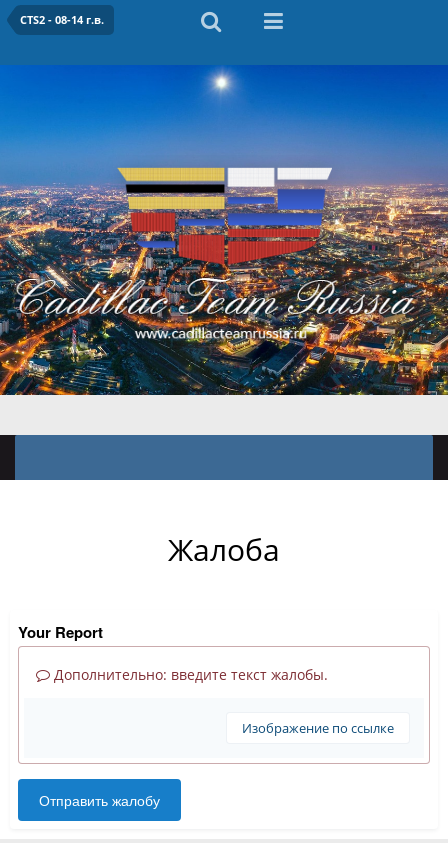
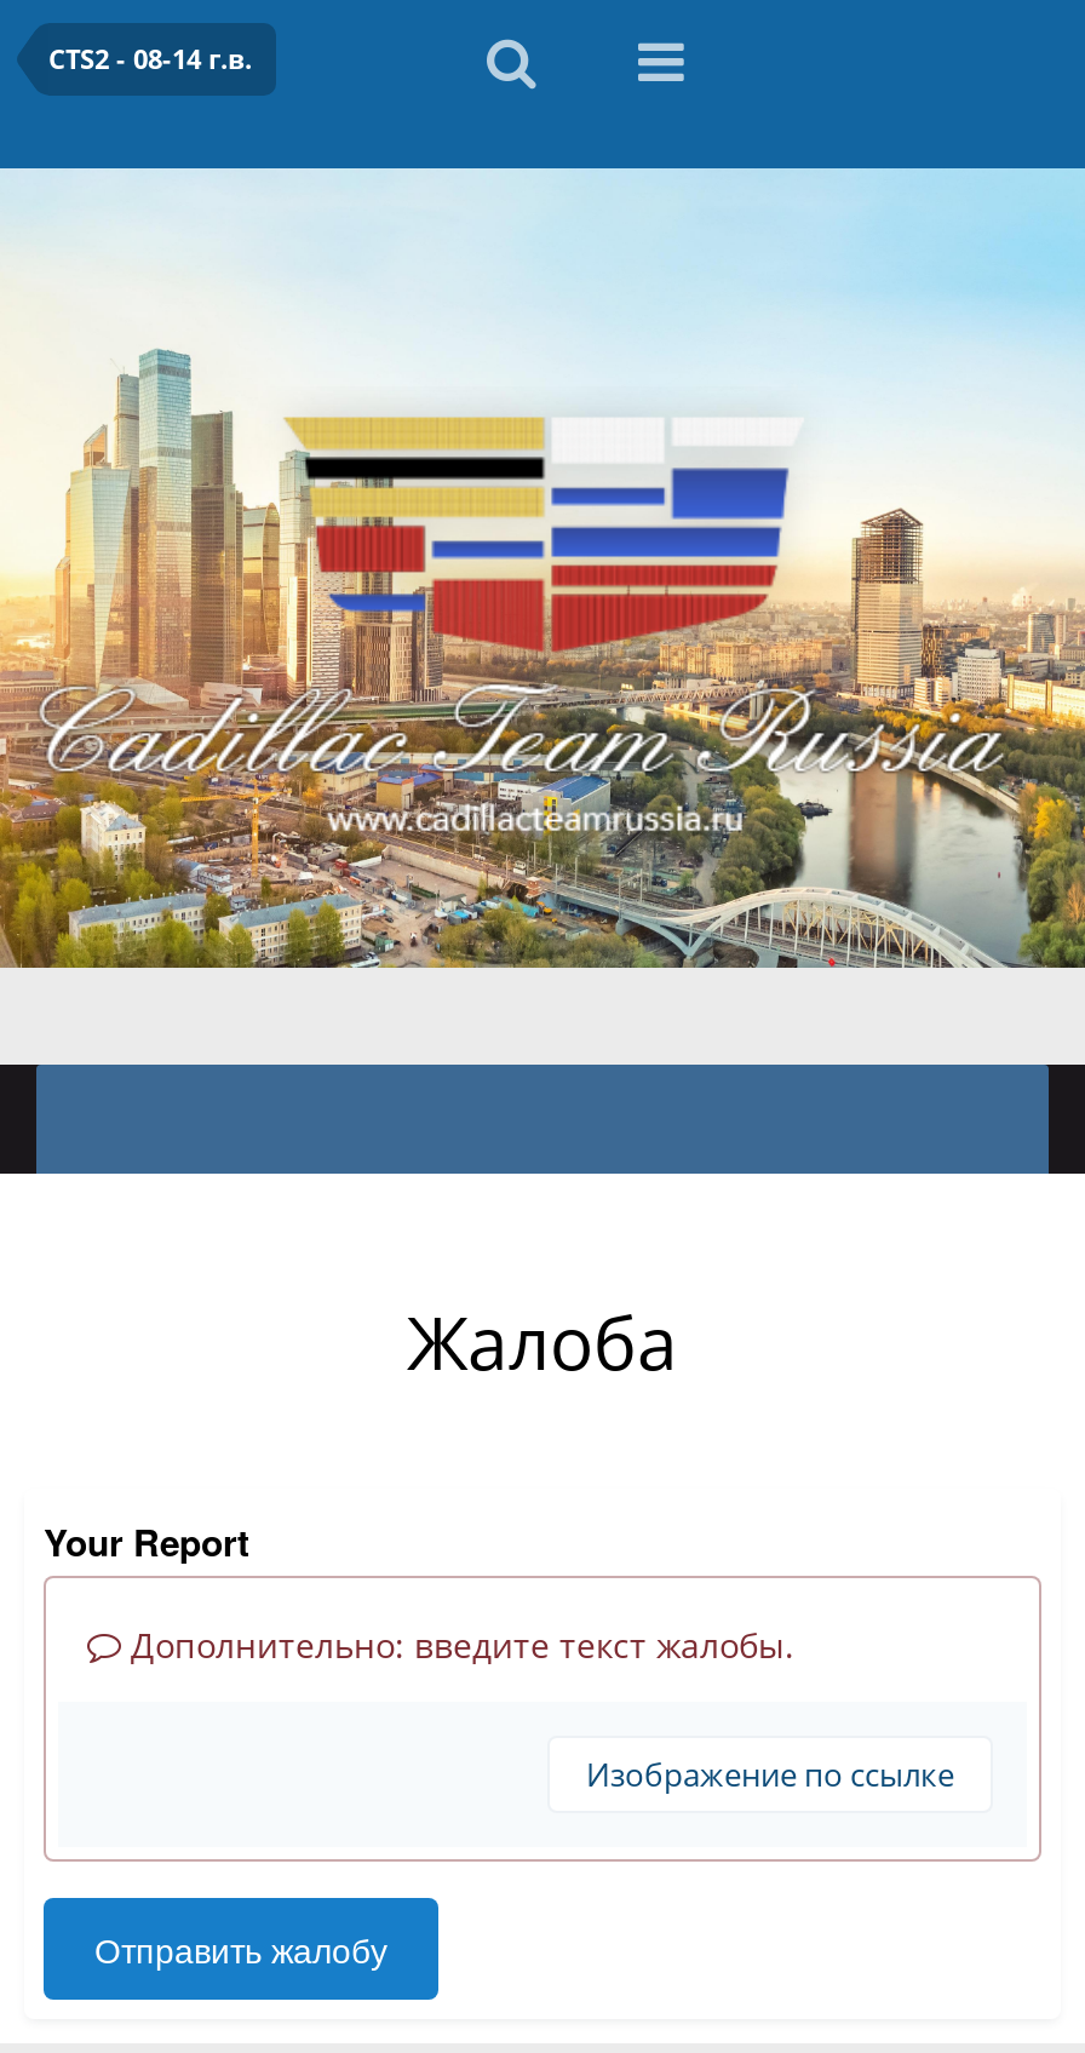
[3,65,445,396] [image] -> [7,166,1078,970] [image]

